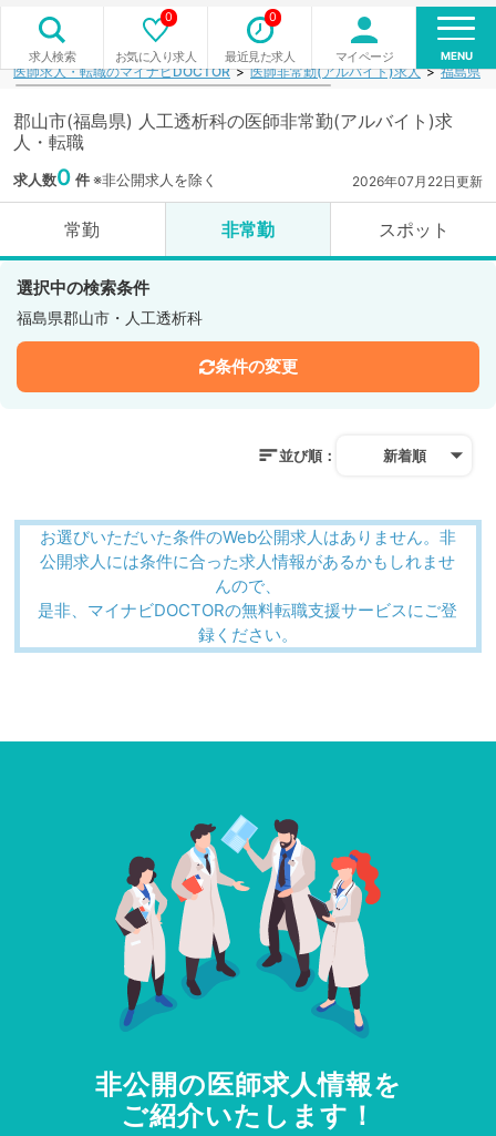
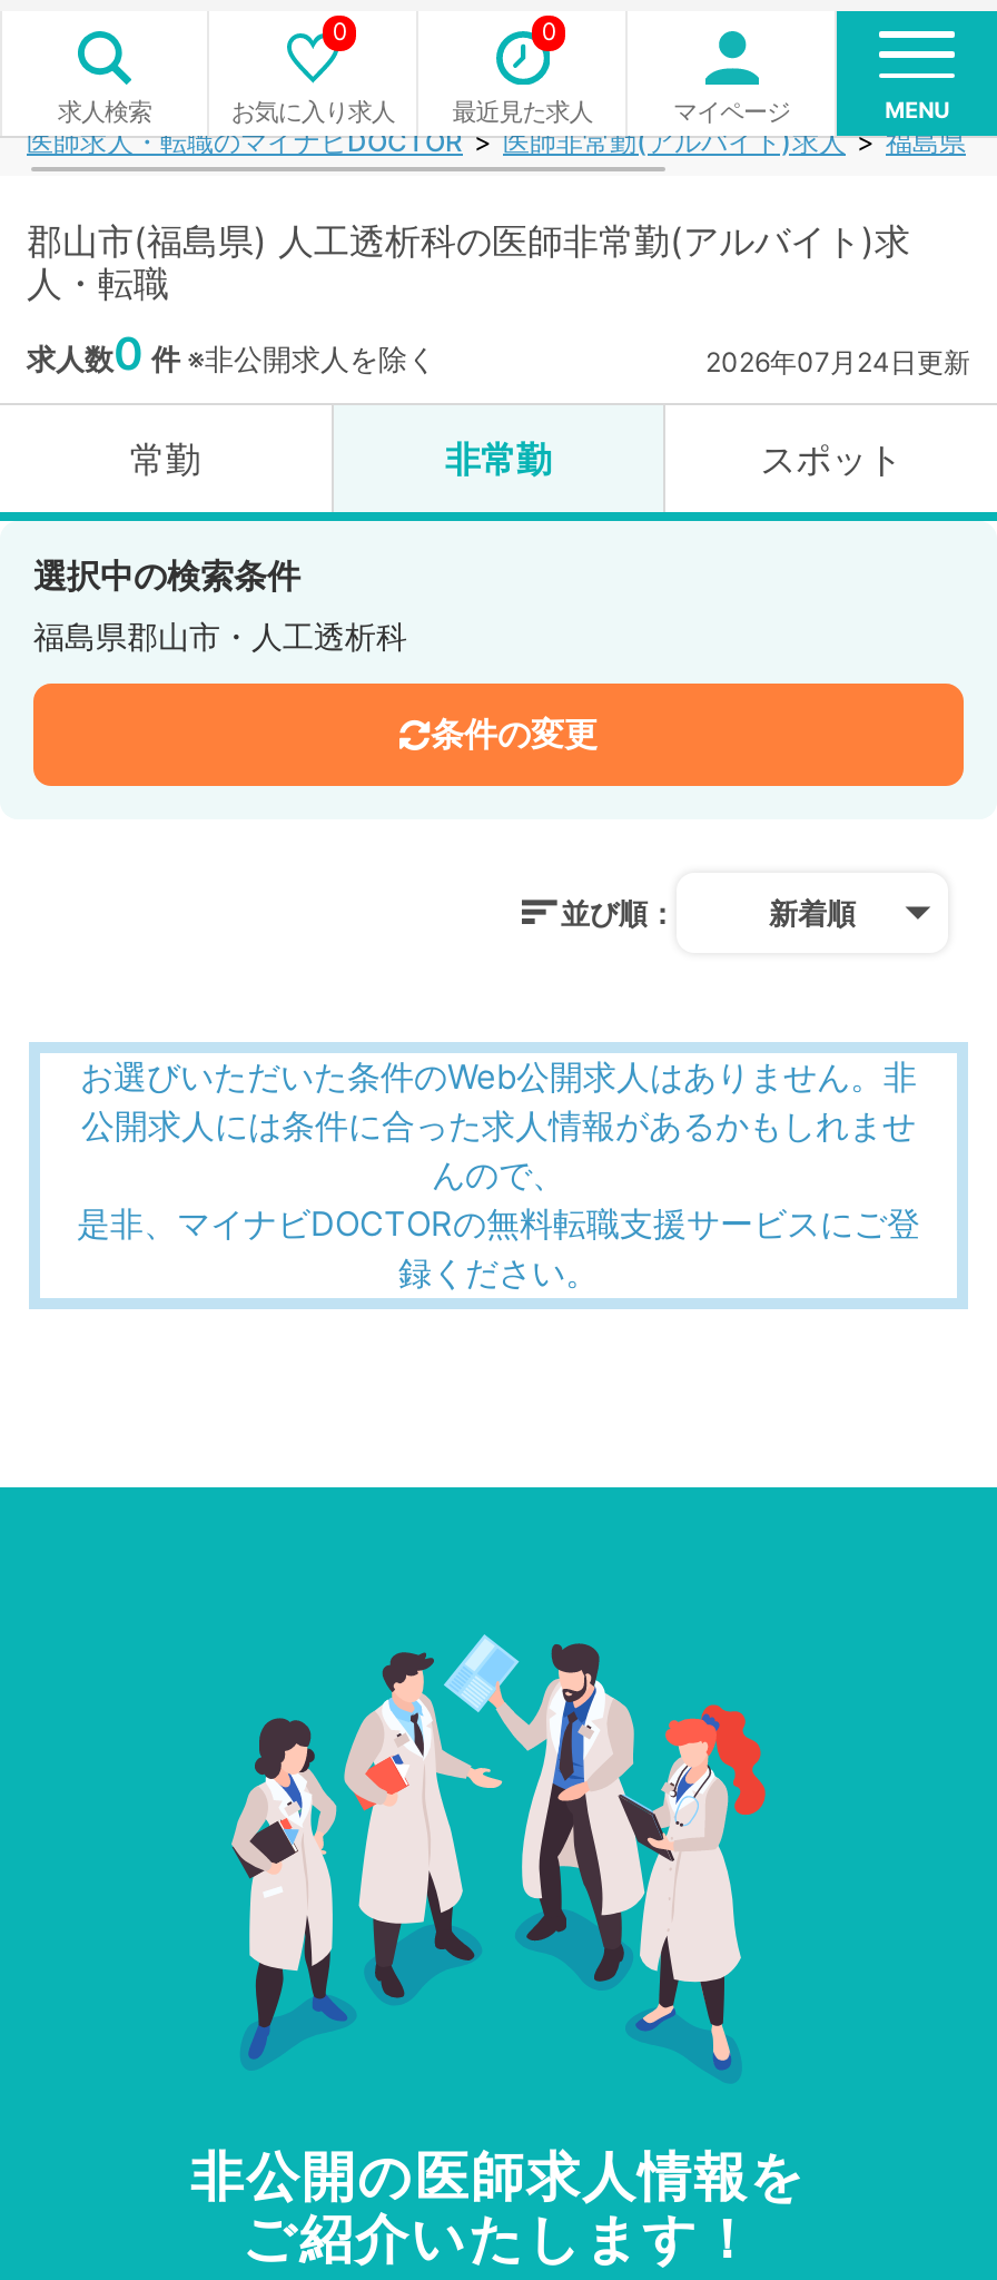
[352,173,483,190] 2026年07月22日更新 -> [705,345,970,379] 2026年07月24日更新

